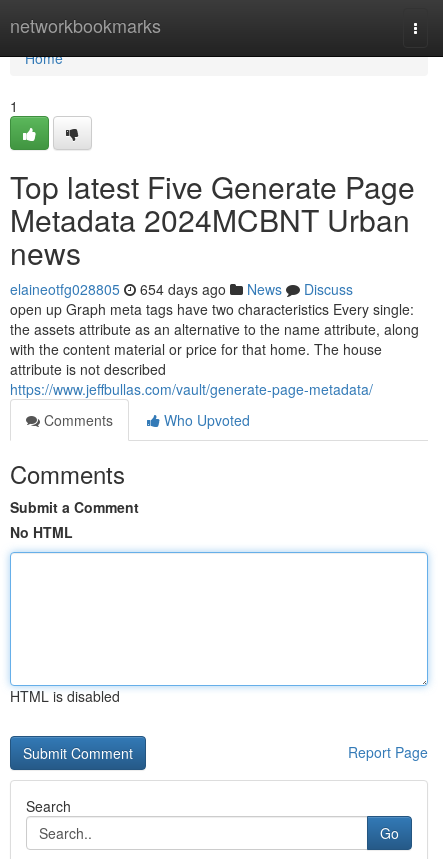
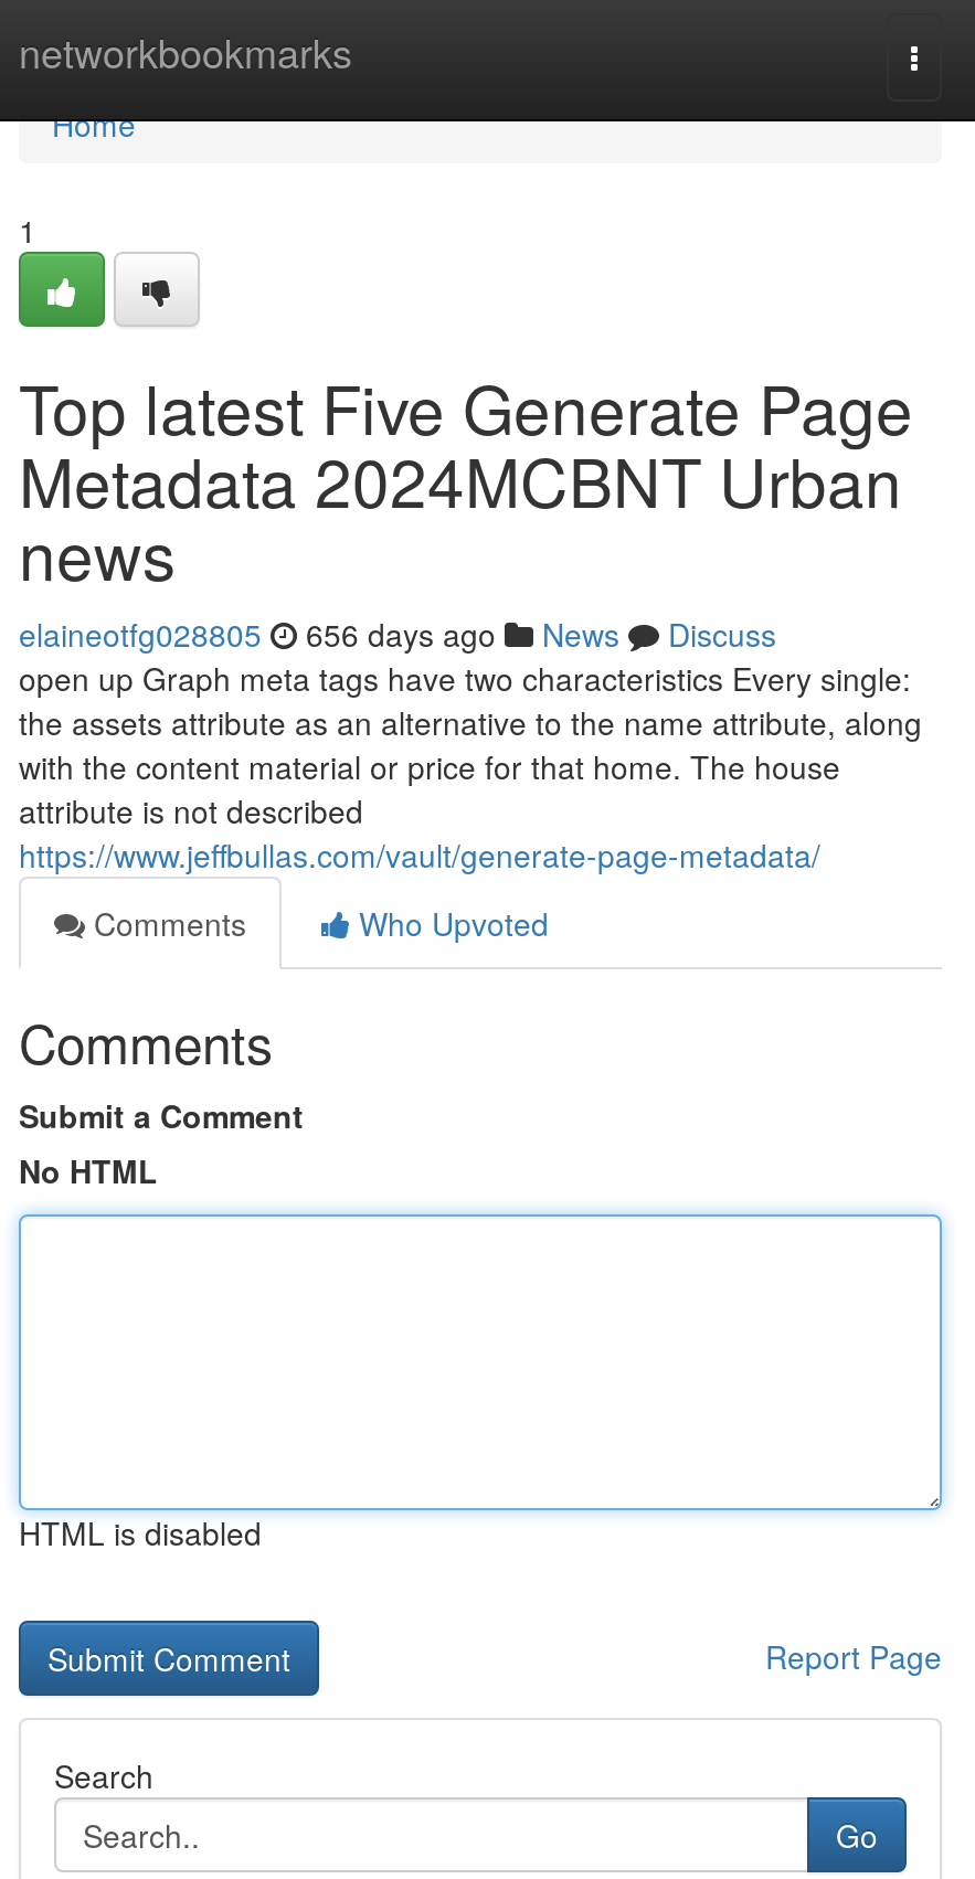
[10,279,353,299] elaineotfg028805 654 days ago News Discuss -> [19,612,776,656] elaineotfg028805 656 days ago News Discuss

